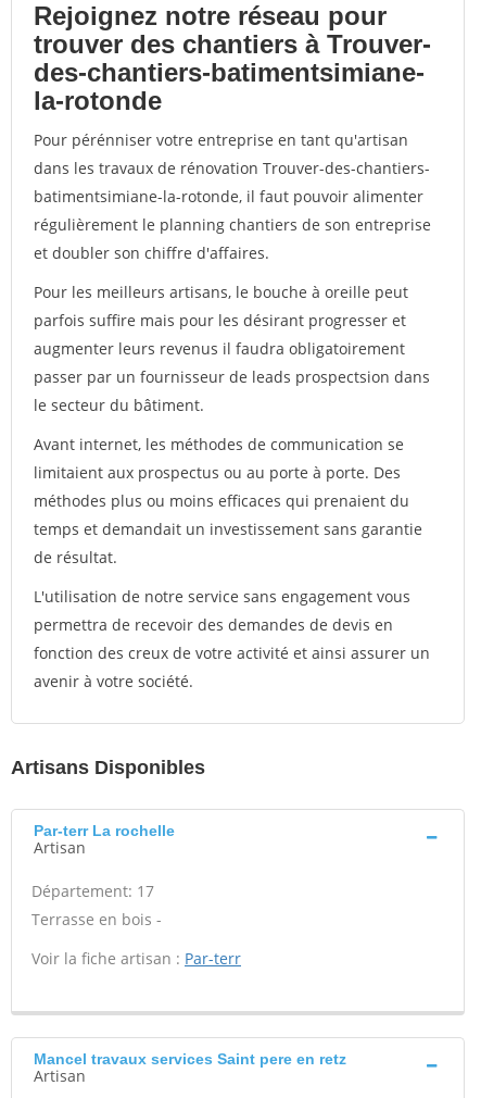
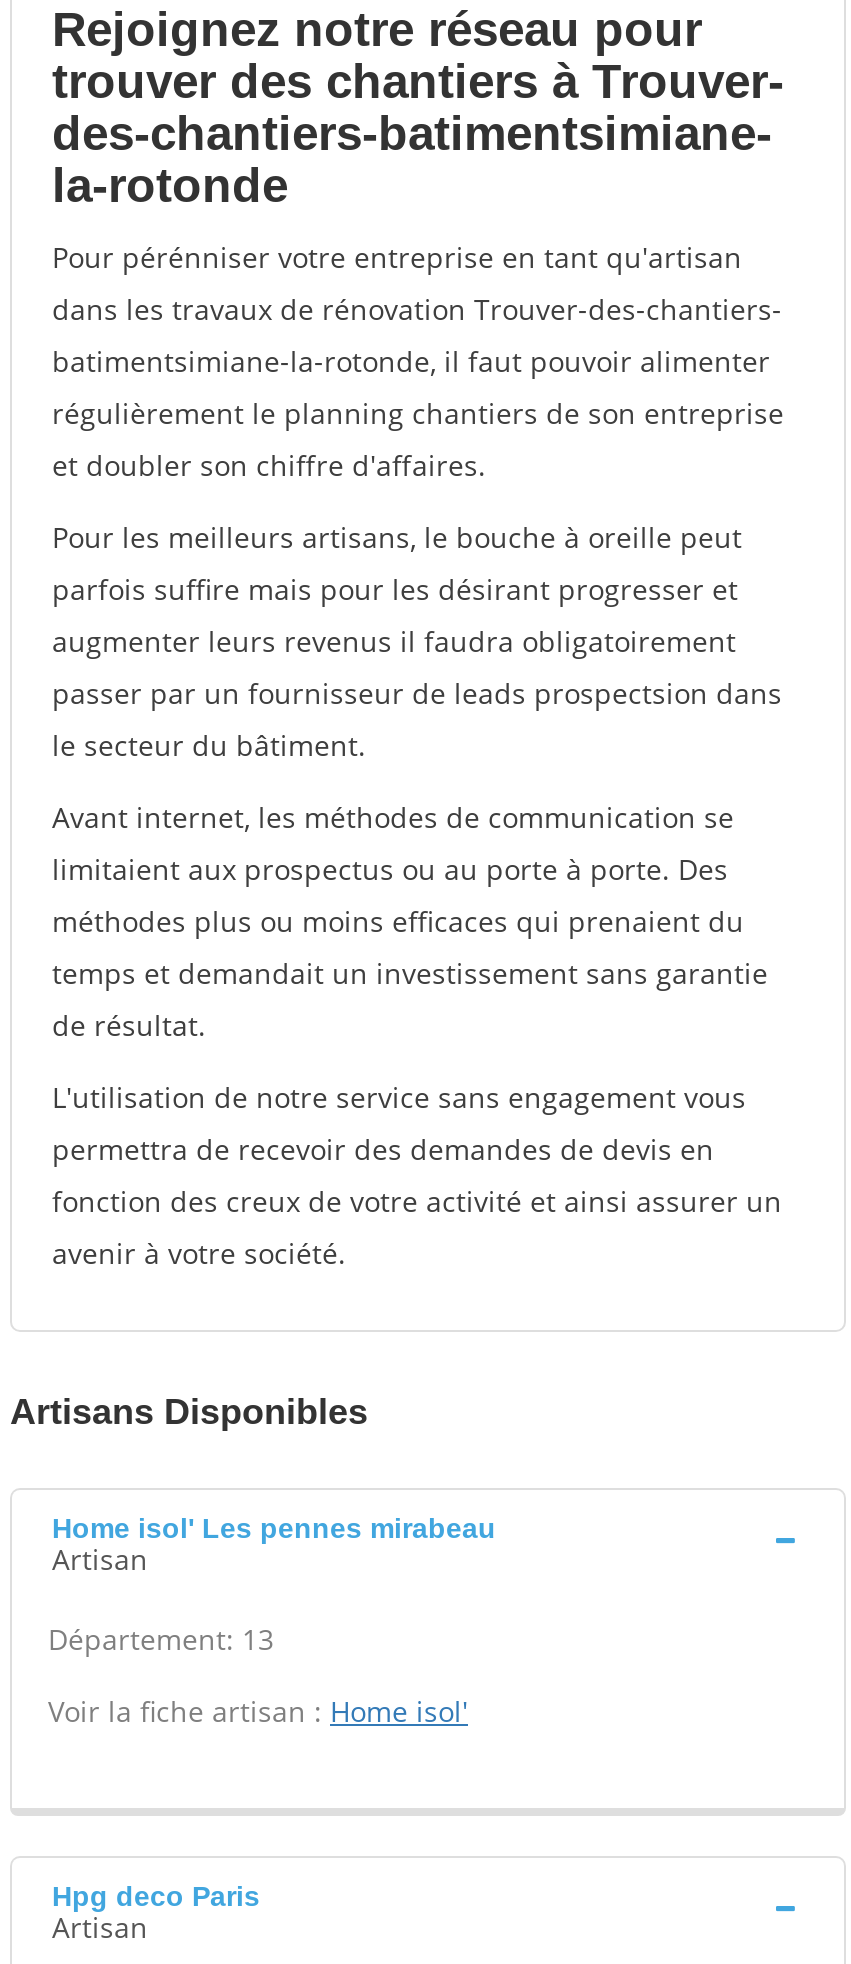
[34,822,175,839] Par-terr La rochelle -> [52,1512,496,1544] Home isol' Les pennes mirabeau
[31,881,162,929] Département: 17 | Terrasse en bois - -> [48,1620,274,1658] Département: 13
[31,948,241,969] Voir la fiche artisan : Par-terr -> [48,1692,468,1730] Voir la fiche artisan : Home isol'
[34,1050,346,1068] Mancel travaux services Saint pere en retz -> [52,1880,260,1912] Hpg deco Paris

